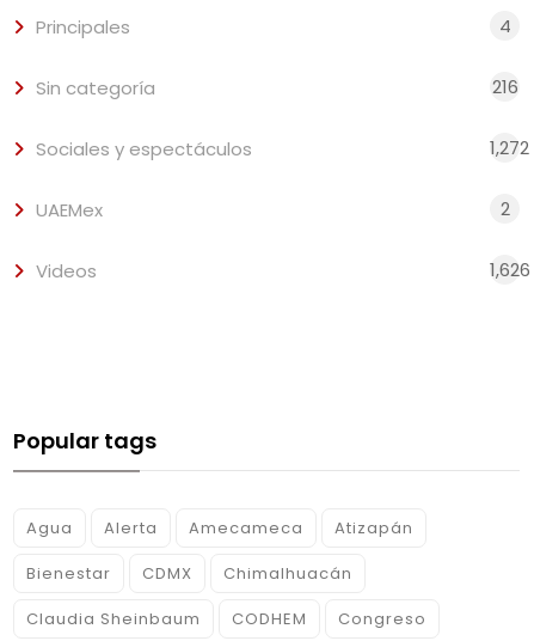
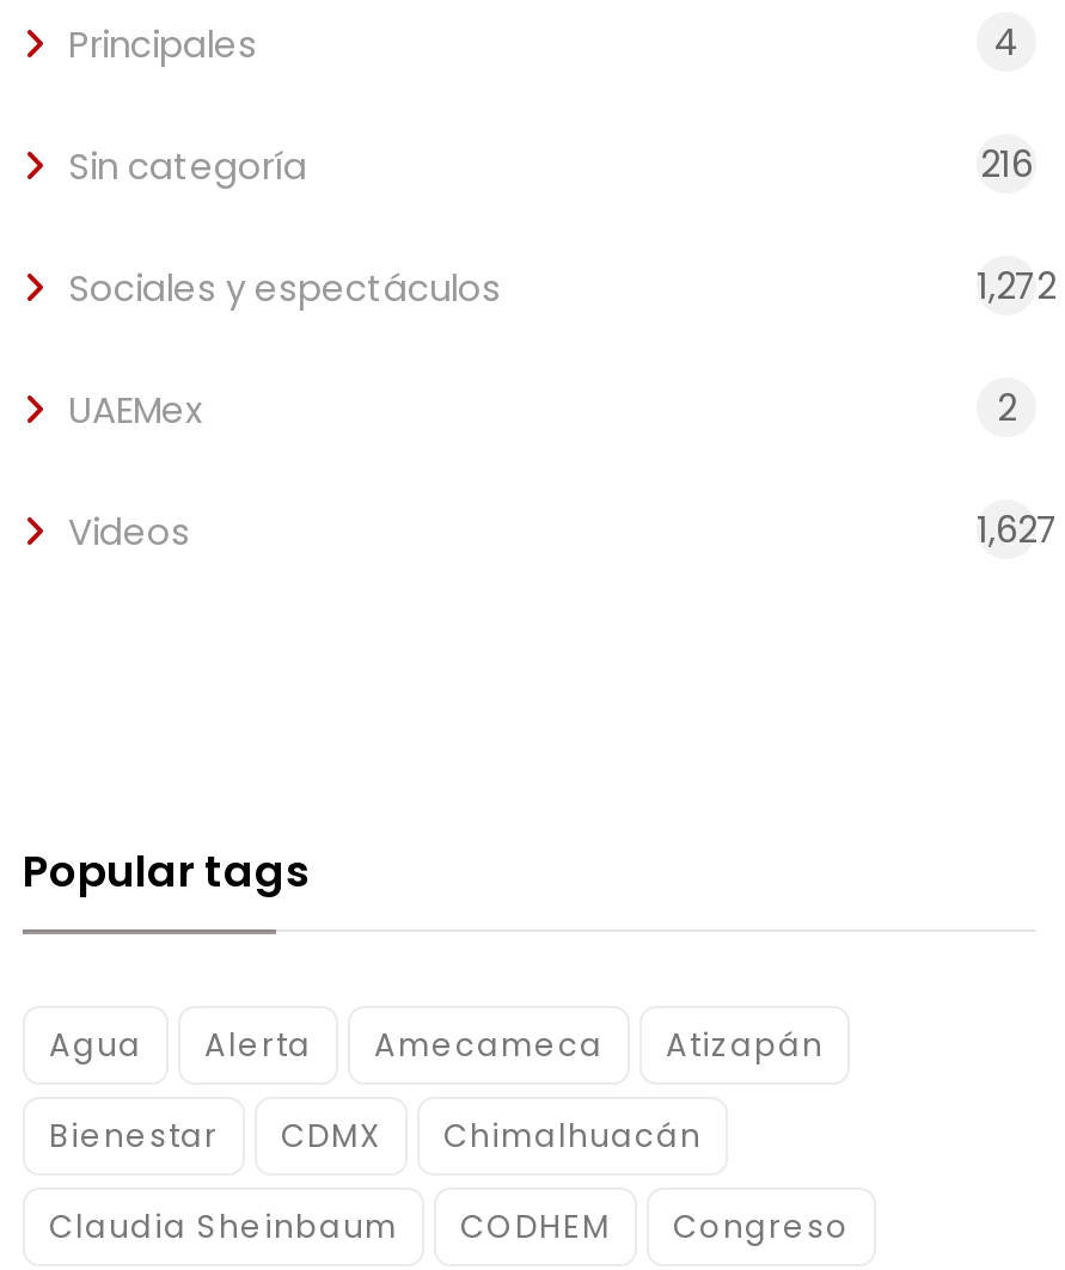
[490,257,530,282] 1,626 -> [977,504,1058,554] 1,627

